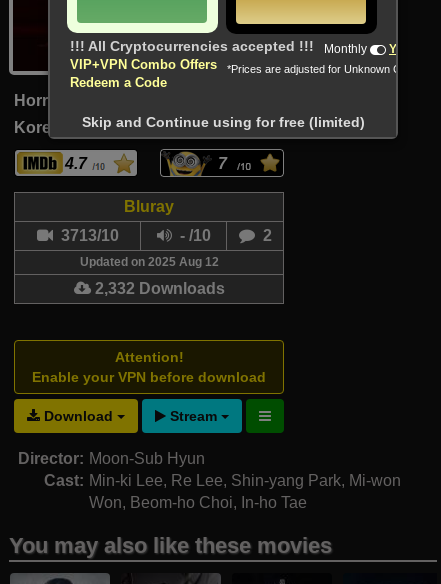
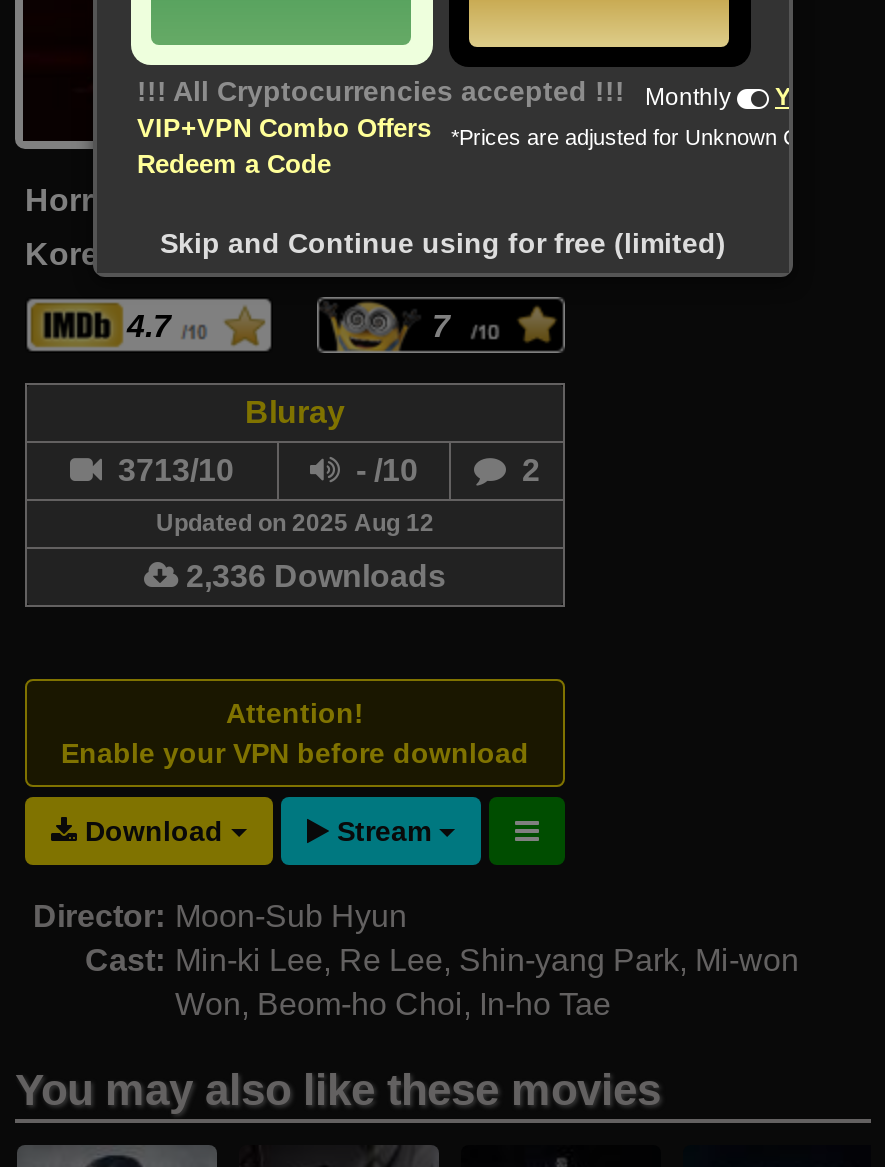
[94,279,224,296] 2,332 Downloads -> [186,558,446,592] 2,336 Downloads

